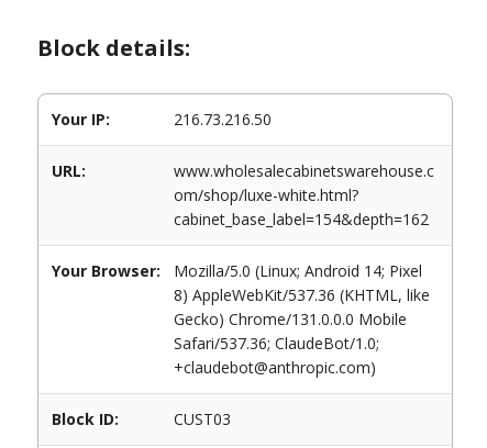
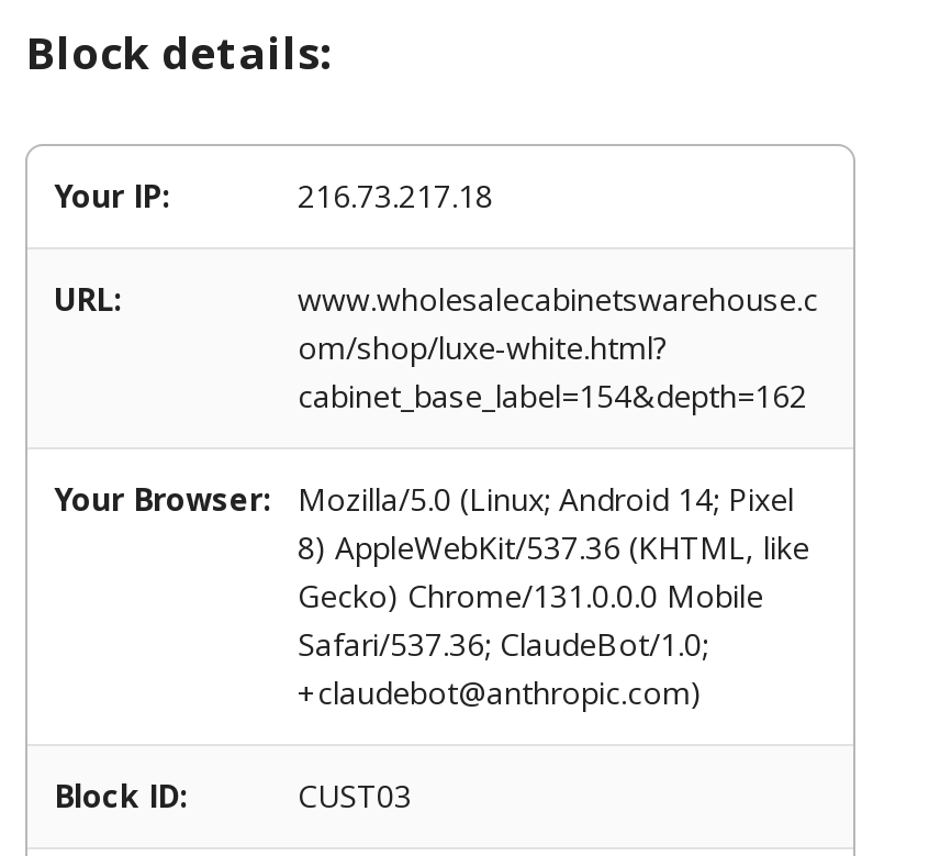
[174,109,272,130] 216.73.216.50 -> [298,175,493,216] 216.73.217.18

